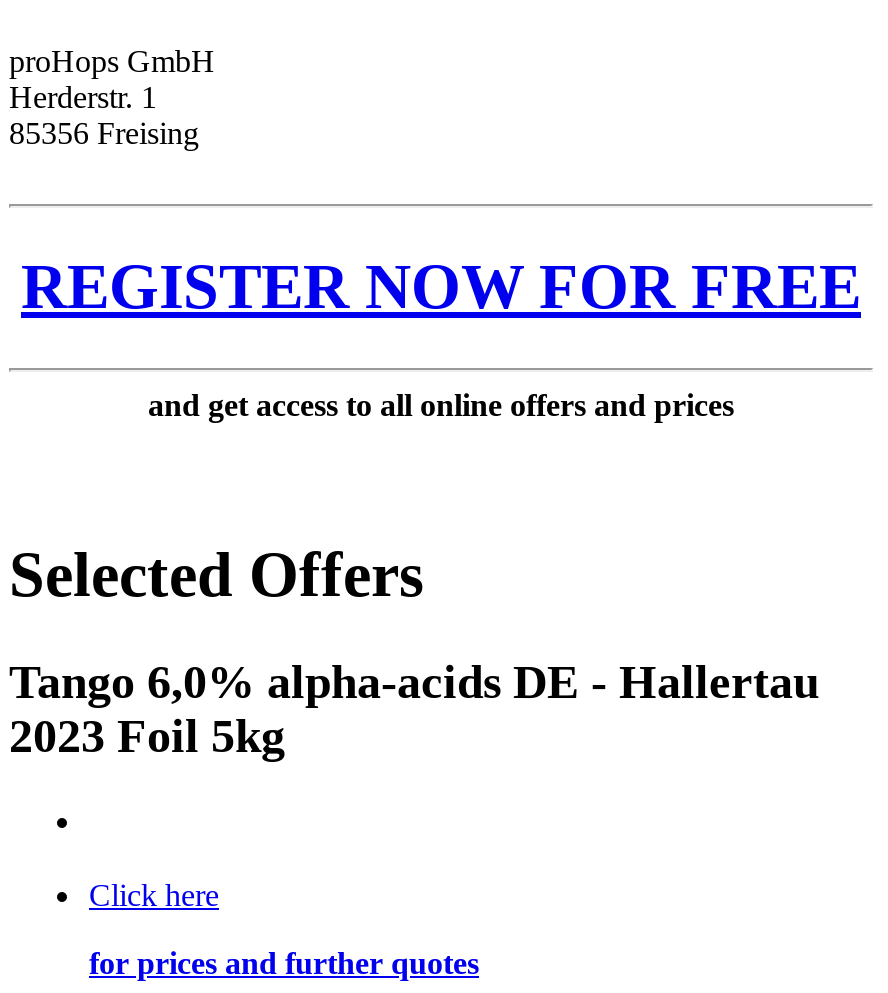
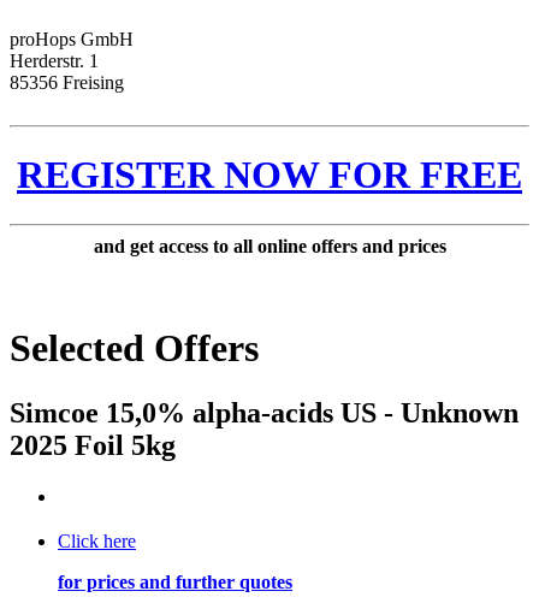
[9,655,819,707] Tango 6,0% alpha-acids DE - Hallertau -> [10,397,519,428] Simcoe 15,0% alpha-acids US - Unknown
[9,709,285,761] 2023 Foil 5kg -> [10,429,176,460] 2025 Foil 5kg

